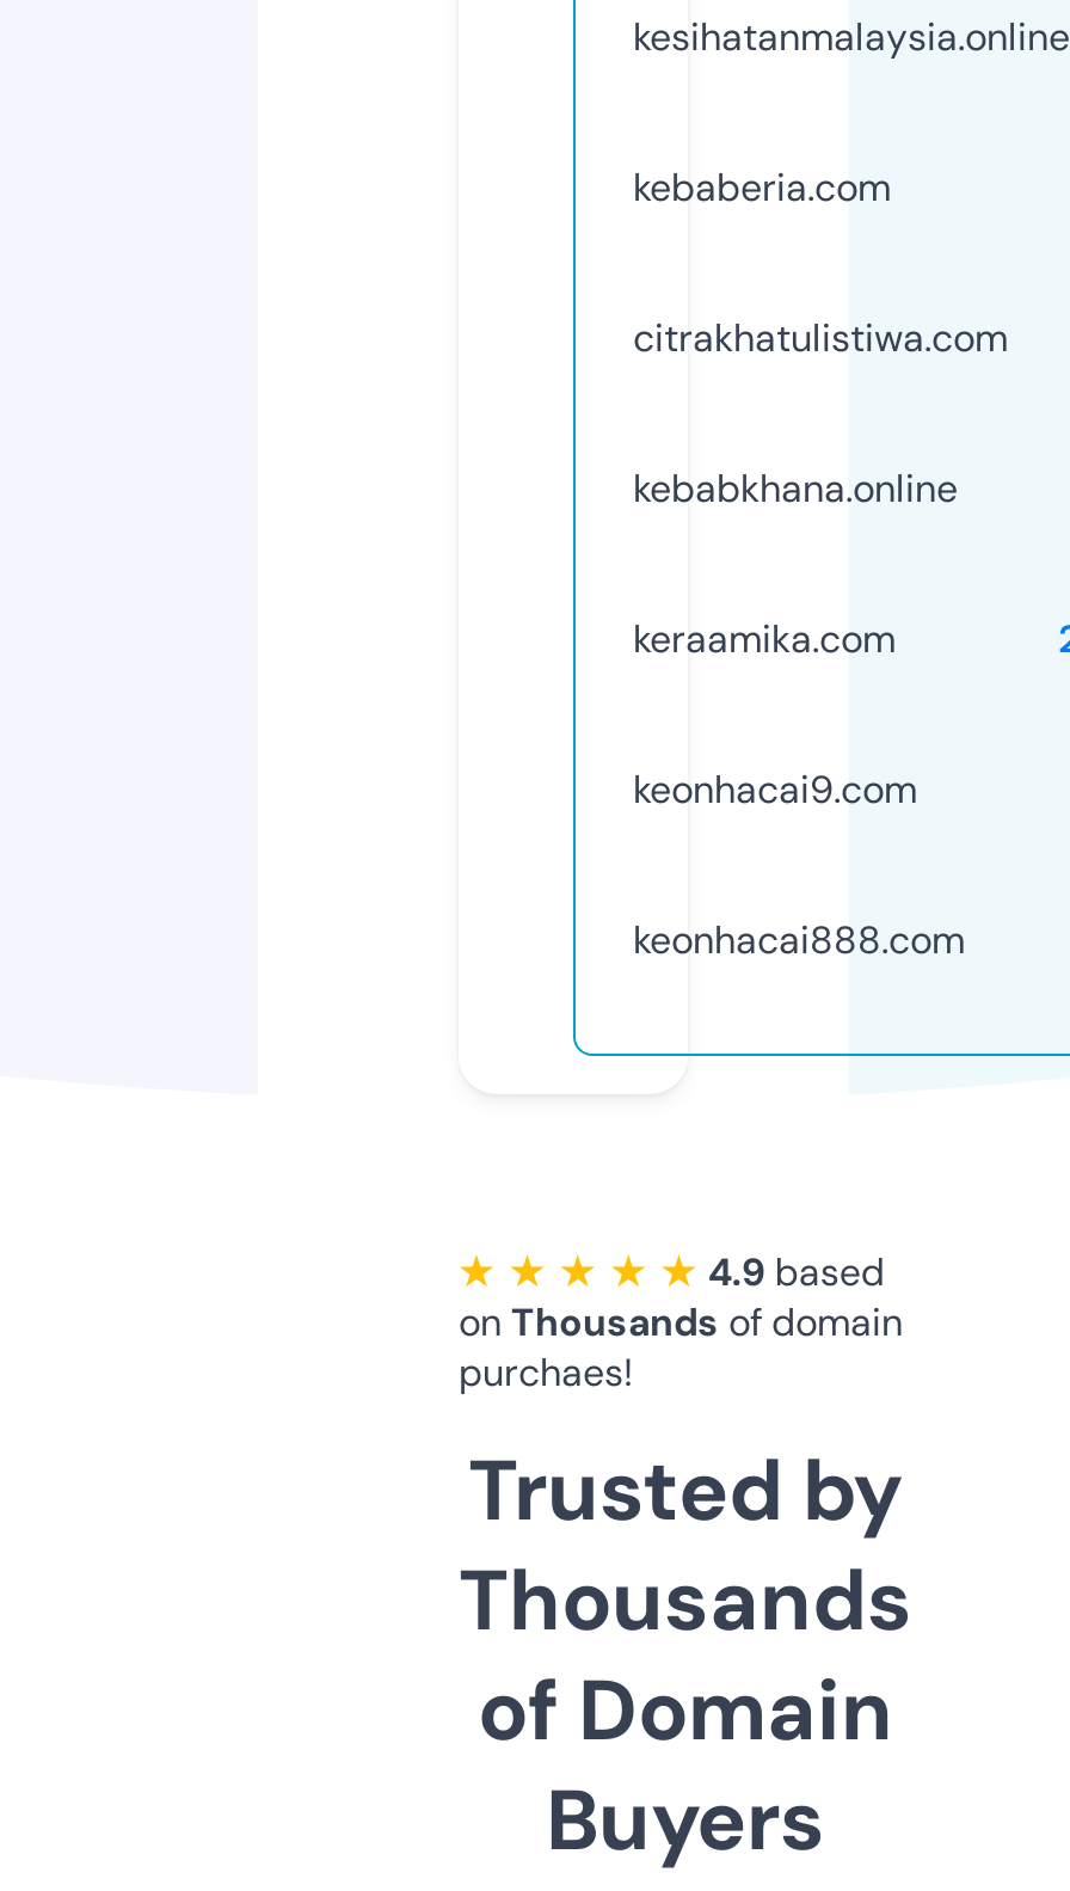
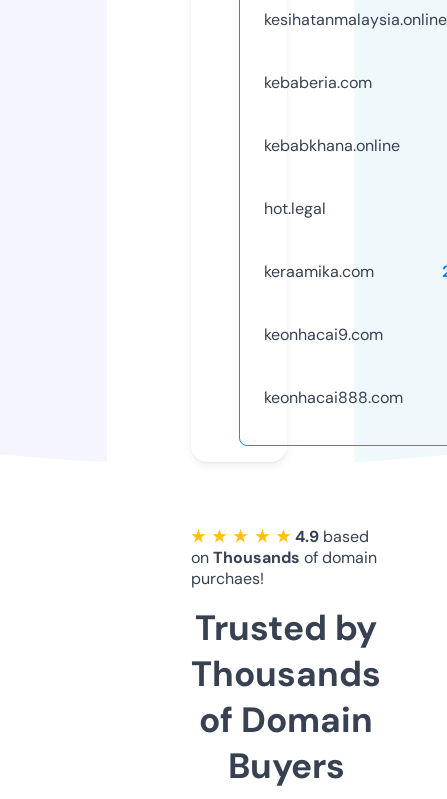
[633,312,1008,363] citrakhatulistiwa.com -> none
moved [633,463,958,513] -> [264,135,400,156]: kebabkhana.online
none -> [264,198,326,219] hot.legal

